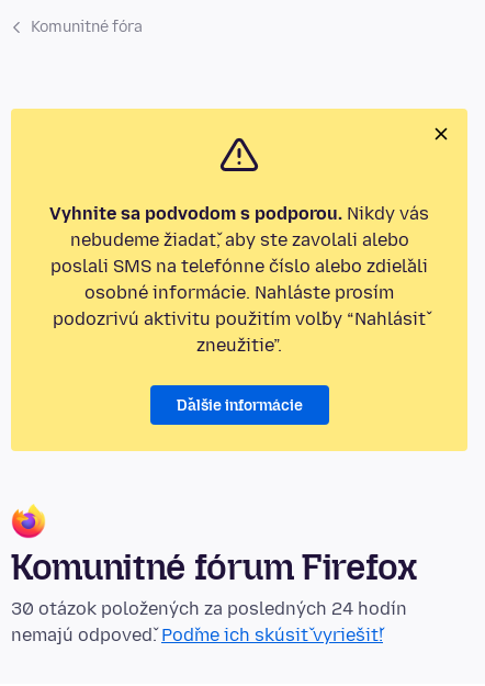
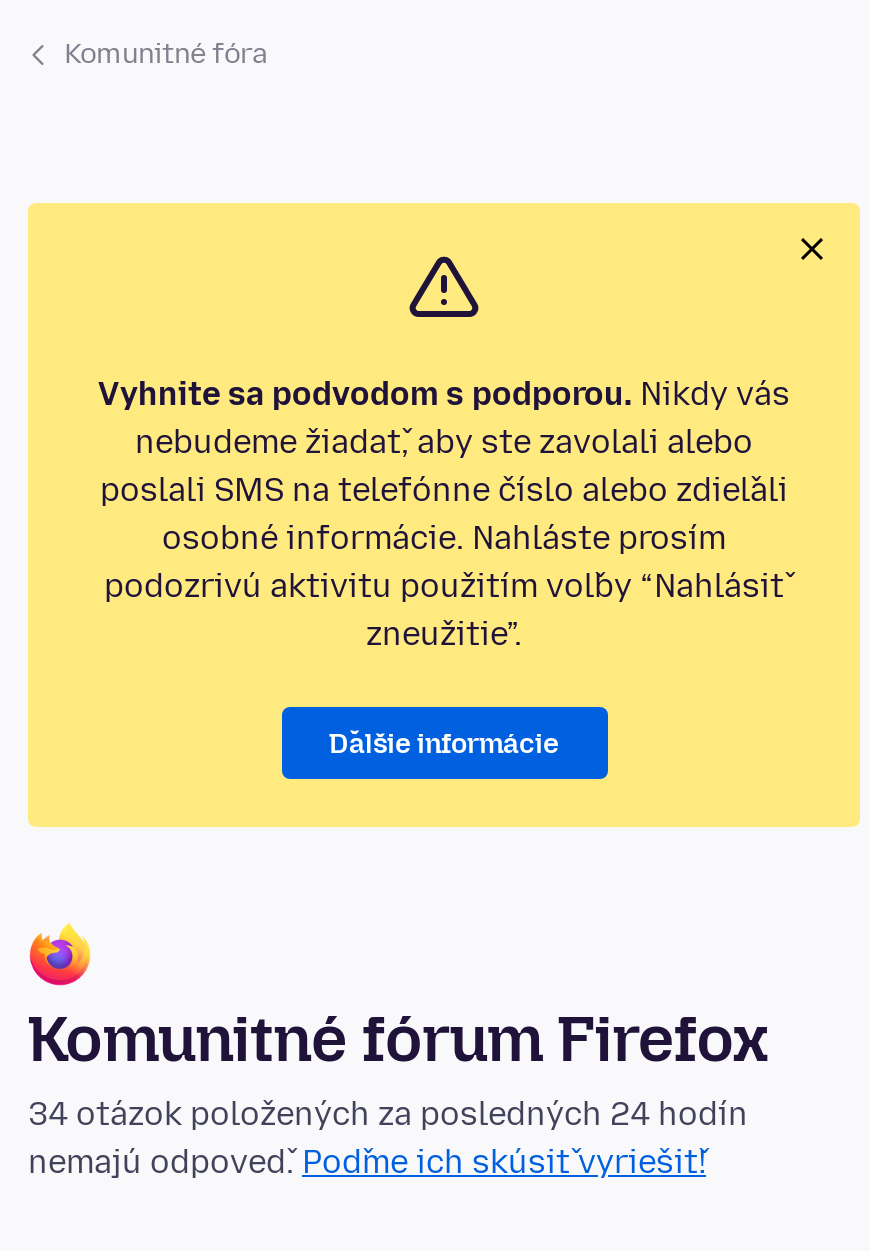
[11,599,407,620] 30 otázok položených za posledných 24 hodín -> [28,1096,748,1134] 34 otázok položených za posledných 24 hodín

